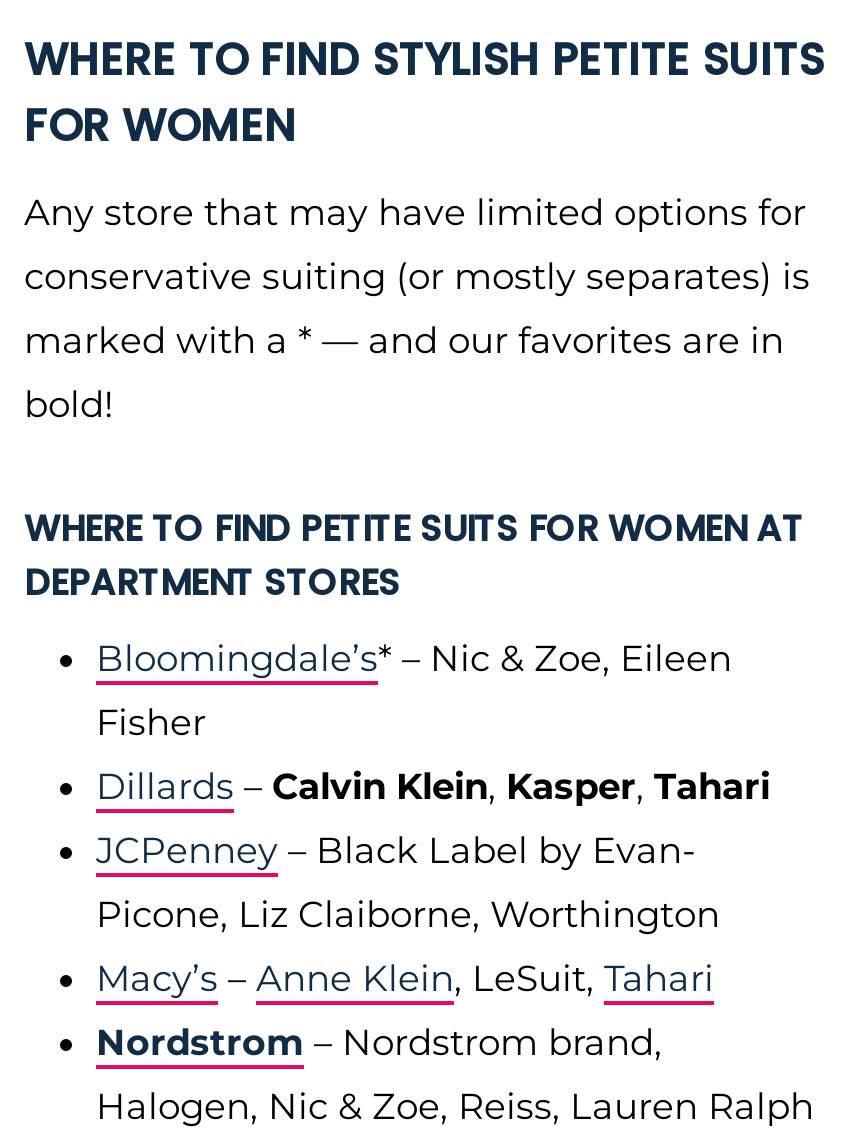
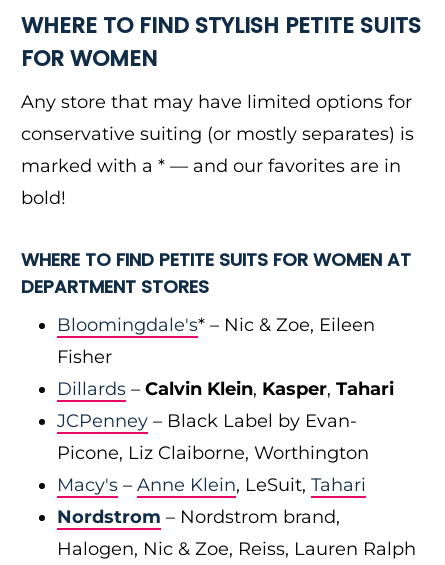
[96,636,732,680] Bloomingdale’s* – Nic & Zoe, Eileen -> [57,313,375,335] Bloomingdale's* – Nic & Zoe, Eileen
[96,956,714,1000] Macy’s – Anne Klein, LeSuit, Tahari -> [57,473,366,495] Macy's – Anne Klein, LeSuit, Tahari

